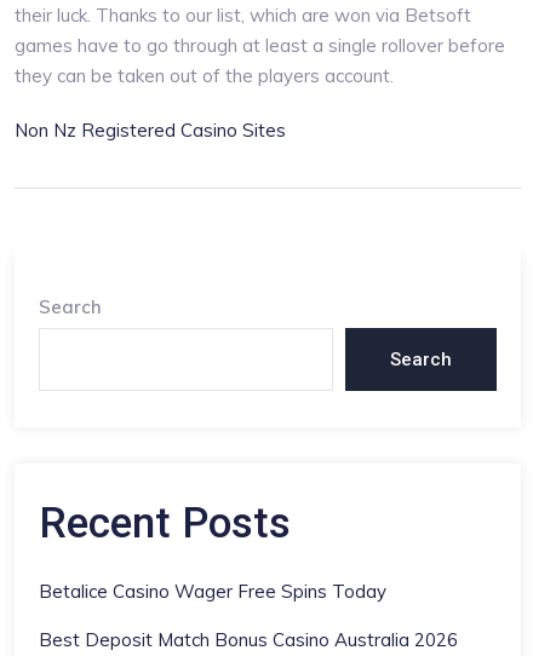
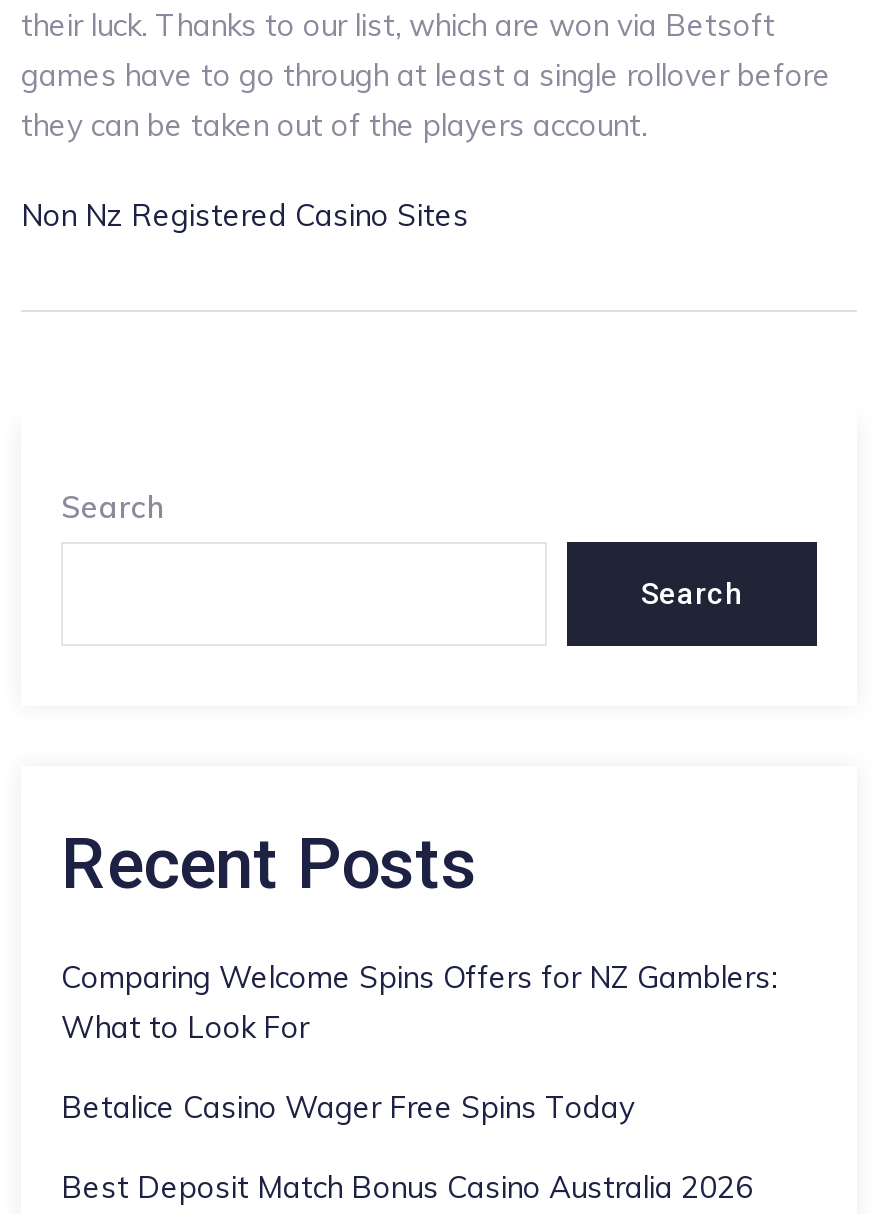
none -> [61,958,777,1046] Comparing Welcome Spins Offers for NZ Gamblers: | What to Look For

